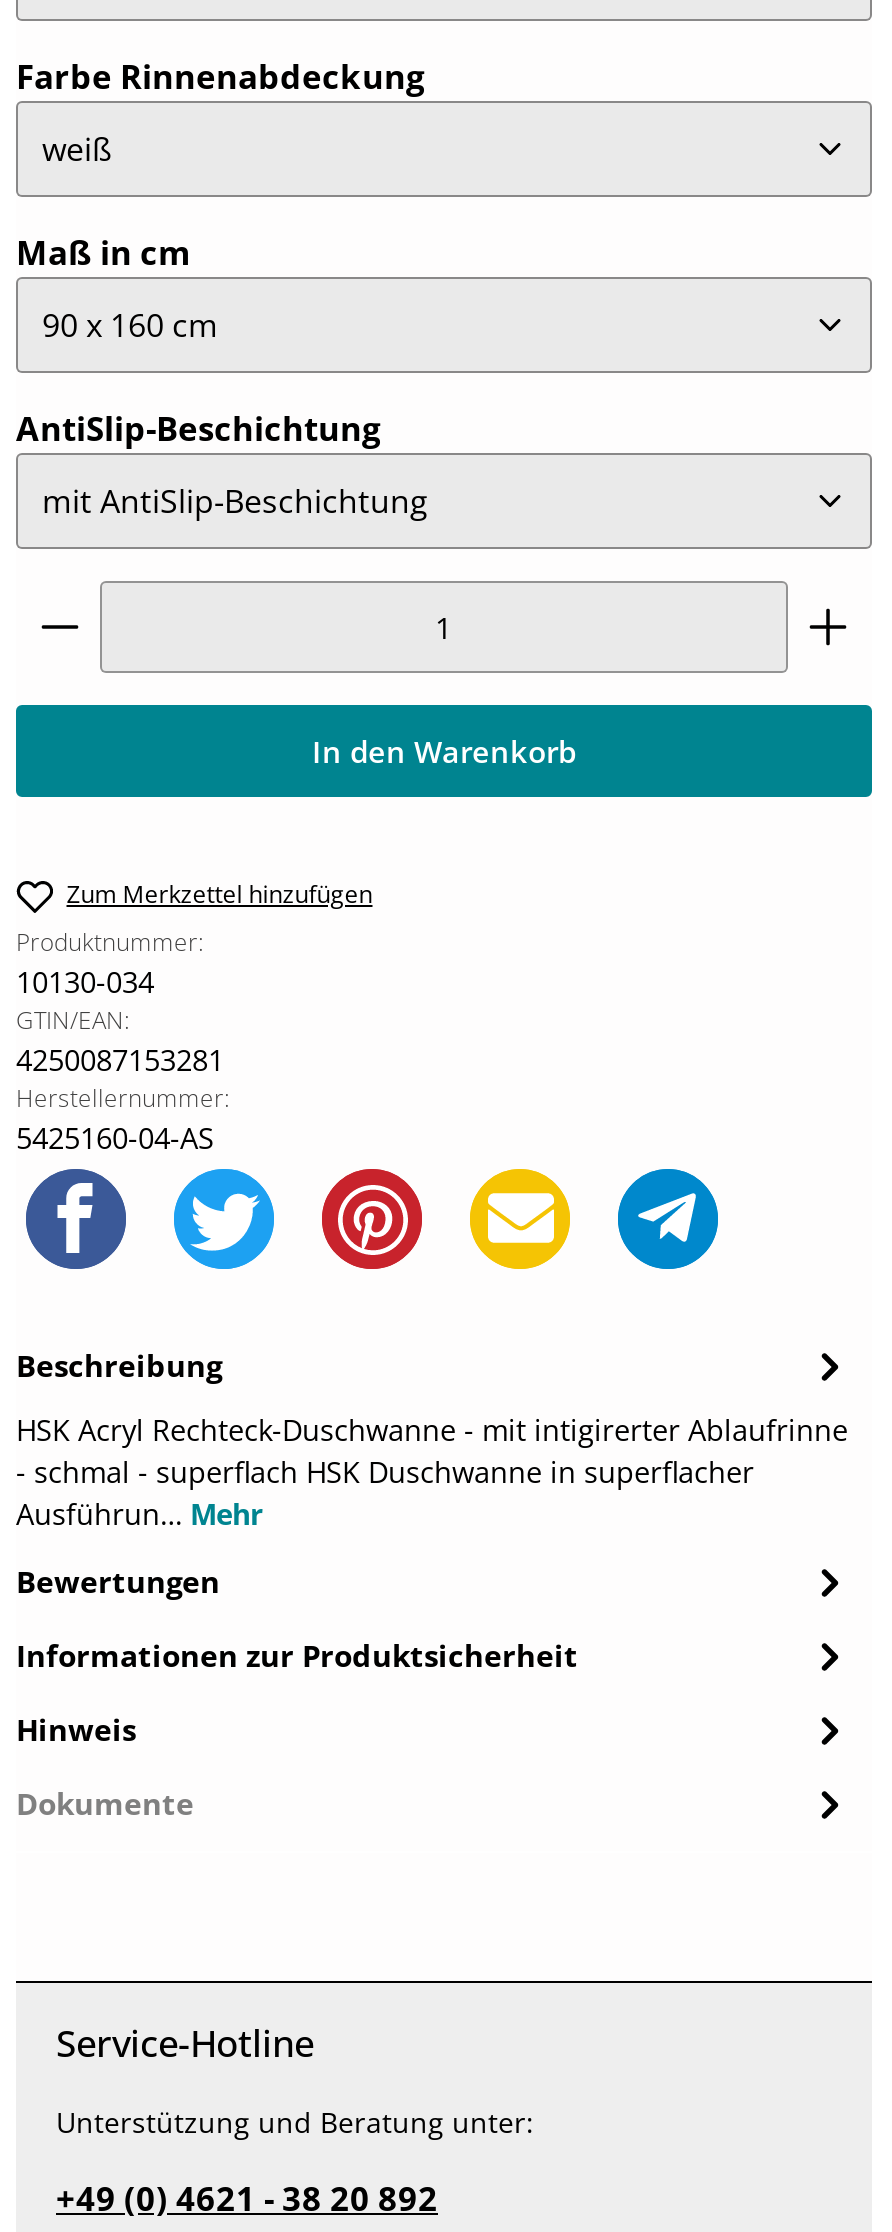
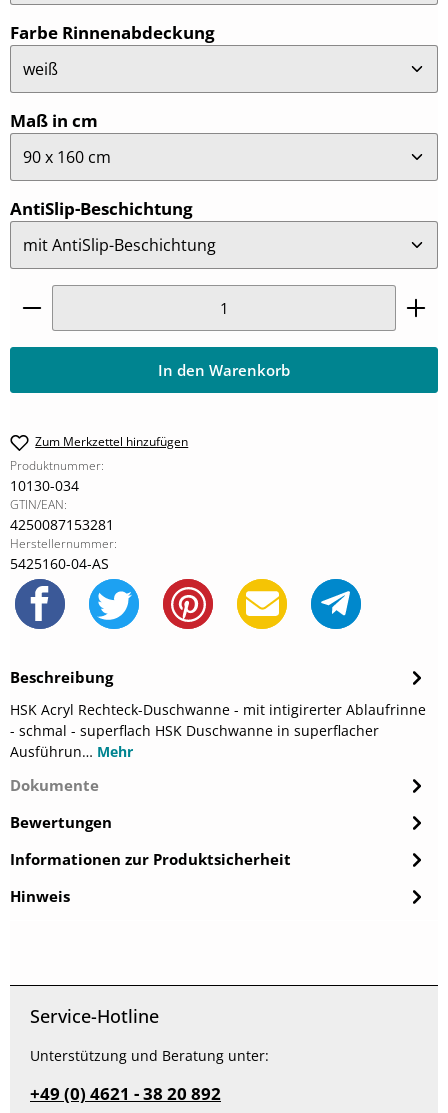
moved [16,1561,578,1749] -> [10,812,291,906]: Bewertungen | Informationen zur Produktsicherheit | Hinweis
moved [16,1783,194,1823] -> [10,775,99,795]: Dokumente

